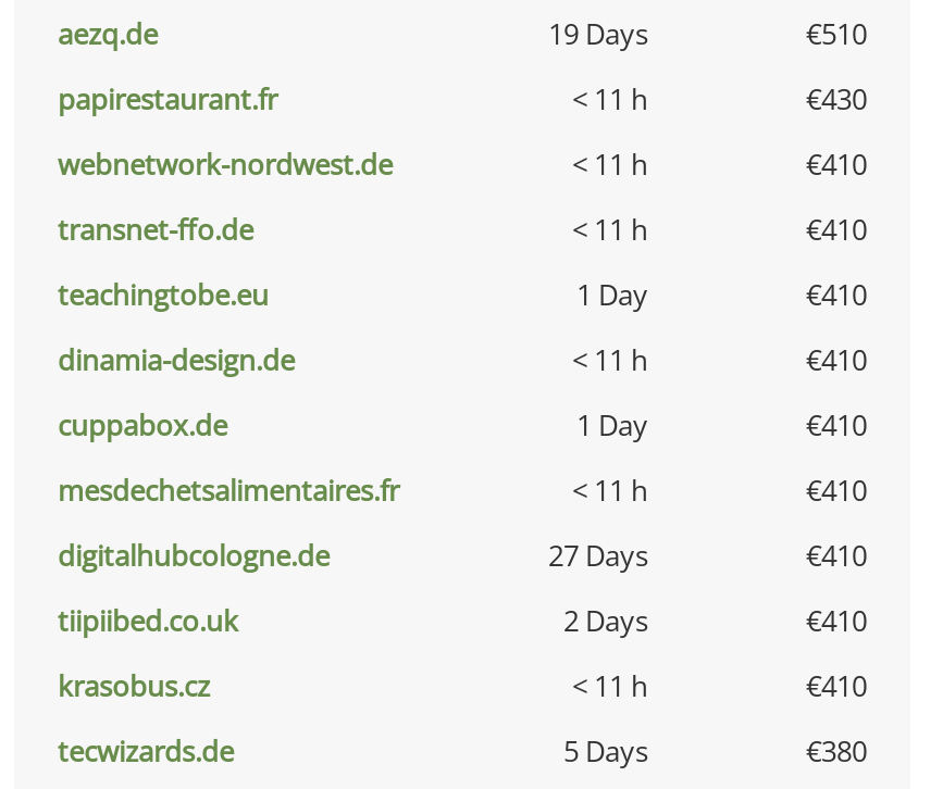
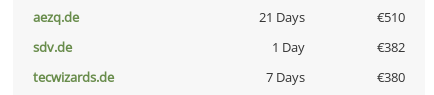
[548,15,648,54] 19 Days -> [258,8,304,26] 21 Days
[58,80,867,315] papirestaurant.fr | < 11 h | €430 | webnetwork-nordwest.de | < 11 h | €410 | transnet-ffo.de | < 11 h | €410 | teachingtobe.eu -> [33,38,72,56] sdv.de
[58,275,867,706] €410 | dinamia-design.de | < 11 h | €410 | cuppabox.de | 1 Day | €410 | mesdechetsalimentaires.fr | < 11 h | €410 | digitalhubcologne.de | 27 Days | €410 | tiipiibed.co.uk | 2 Days | €410 | krasobus.cz | < 11 h | €410 -> [377,38,405,56] €382
[563,732,648,771] 5 Days -> [265,68,304,86] 7 Days

